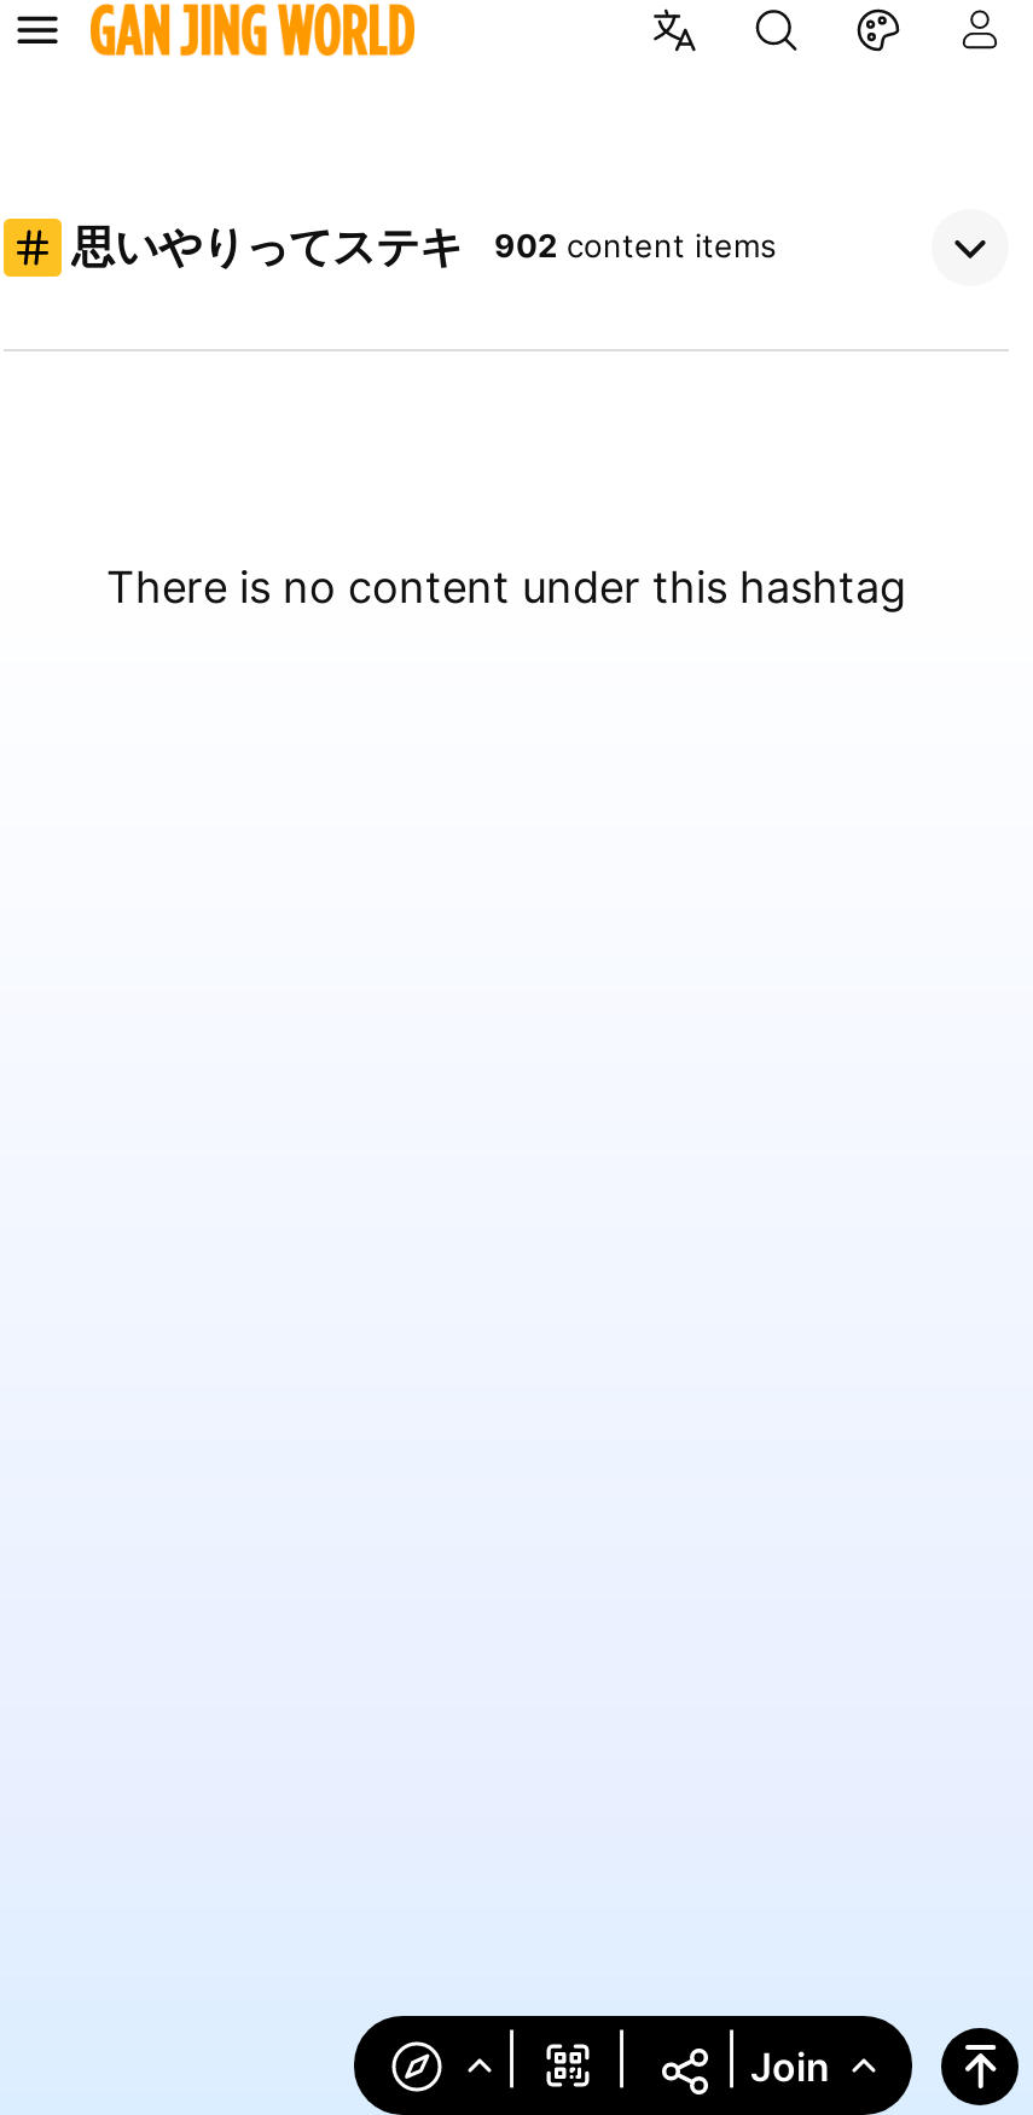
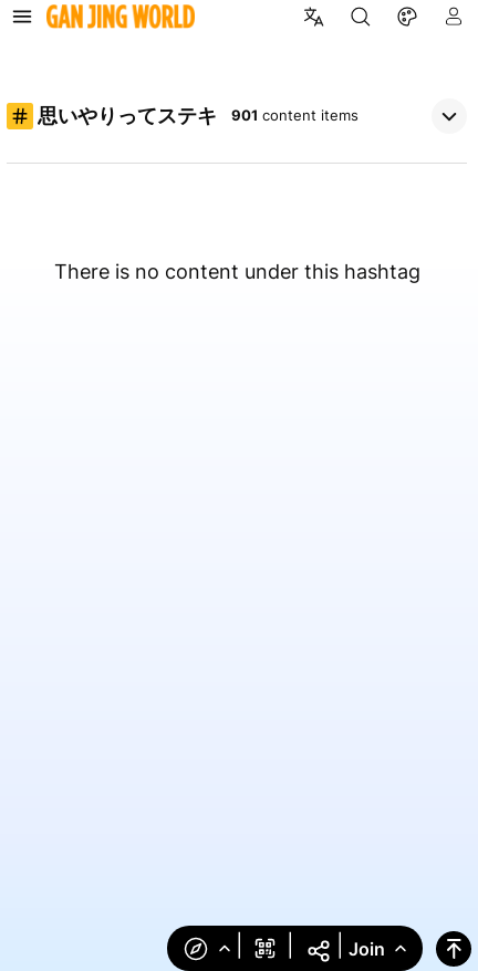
[494,227,777,265] 902 content items -> [231,107,358,124] 901 content items

